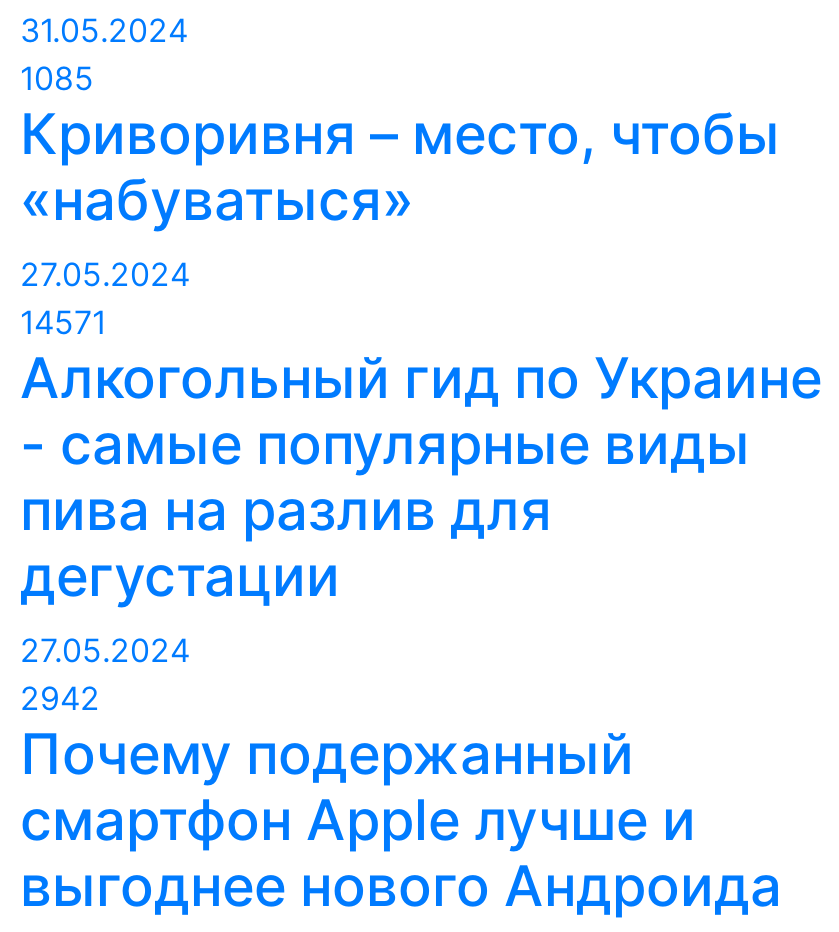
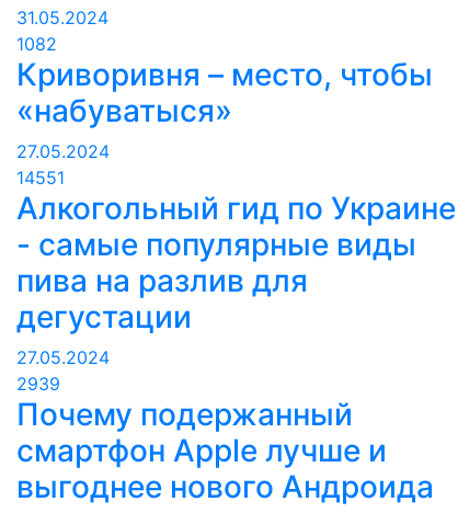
[20,58,94,98] 1085 -> [16,33,57,55] 1082
[20,302,106,342] 14571 -> [16,167,65,189] 14551
[20,678,100,718] 2942 -> [16,373,60,395] 2939

